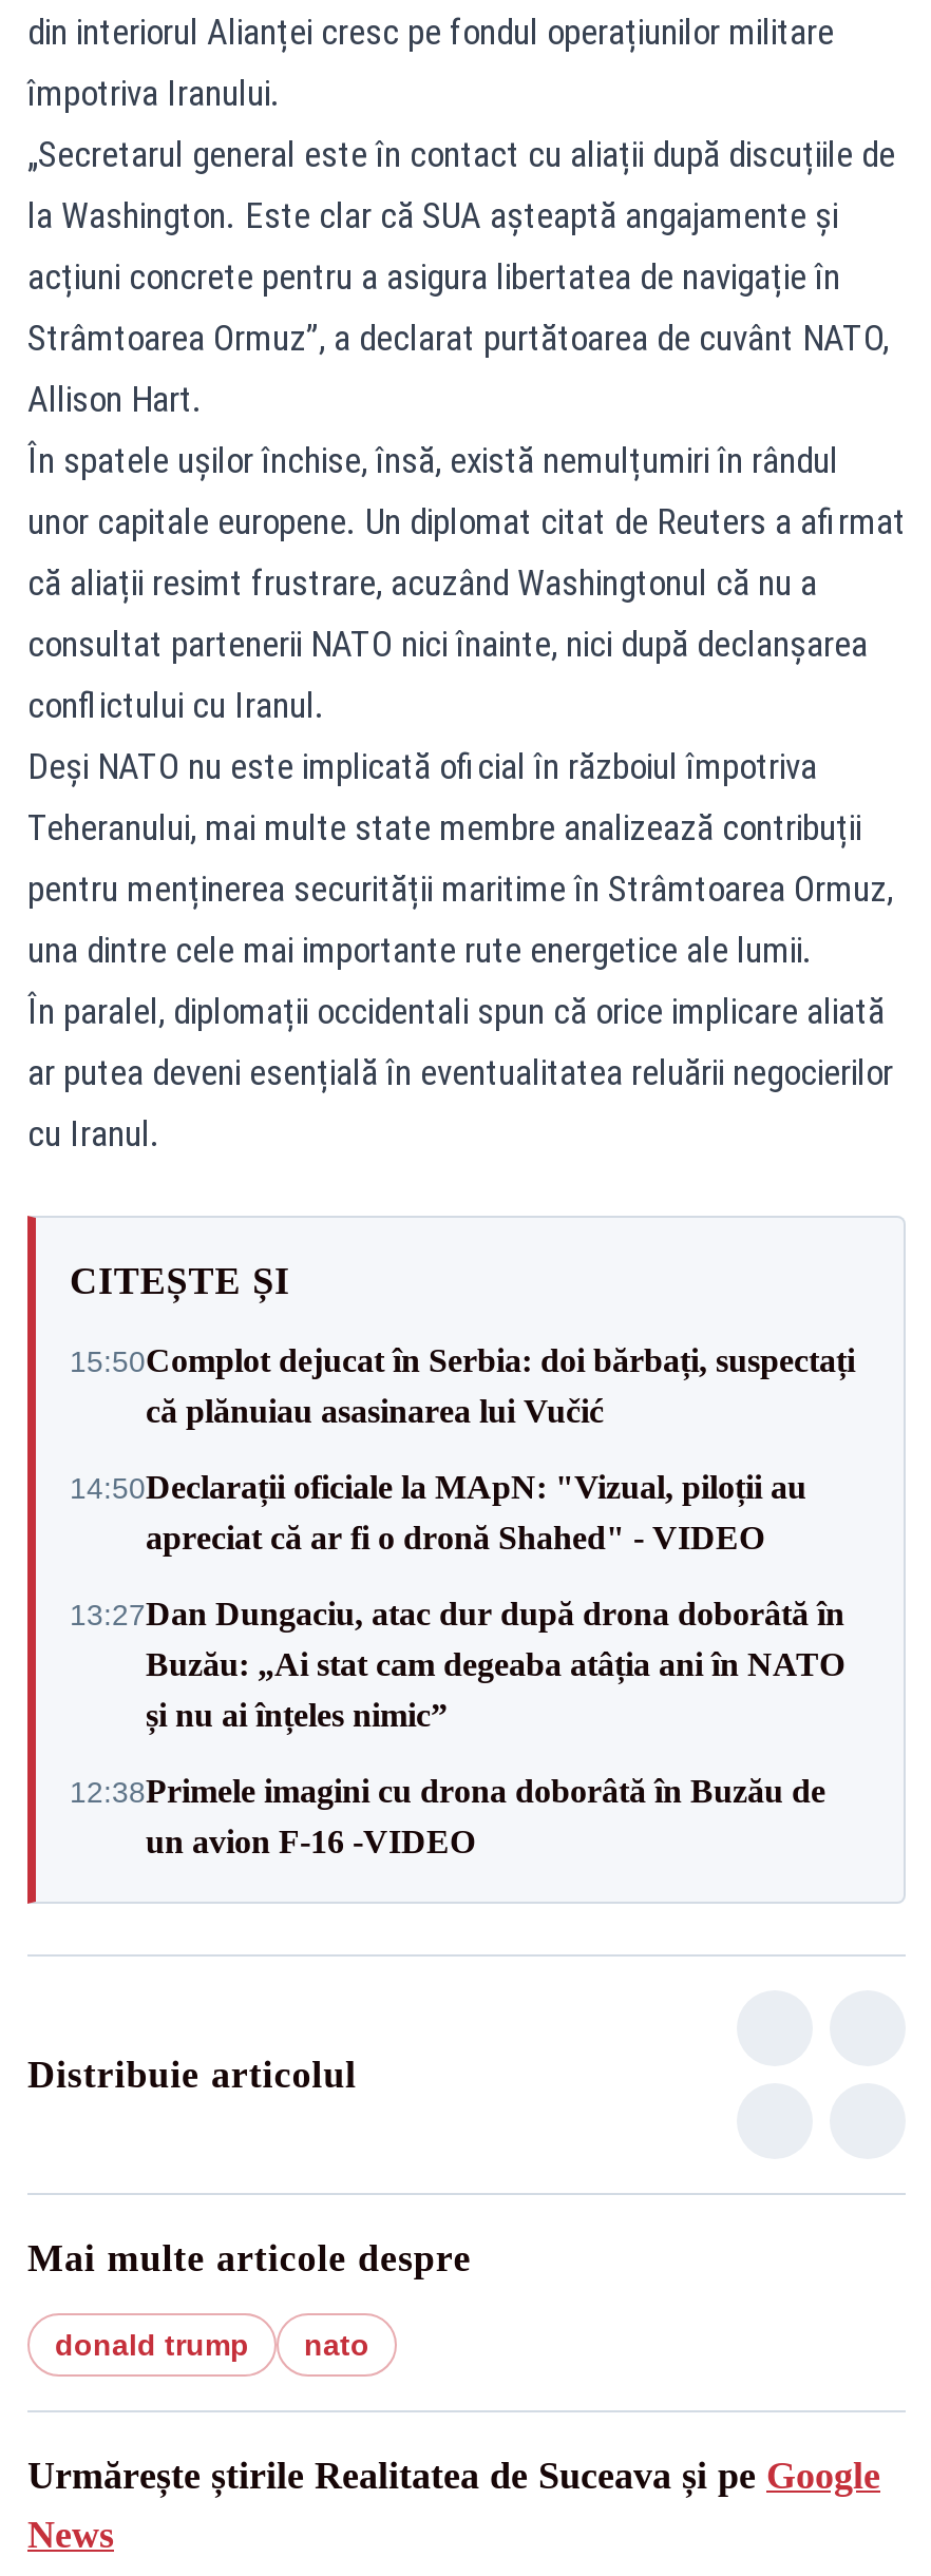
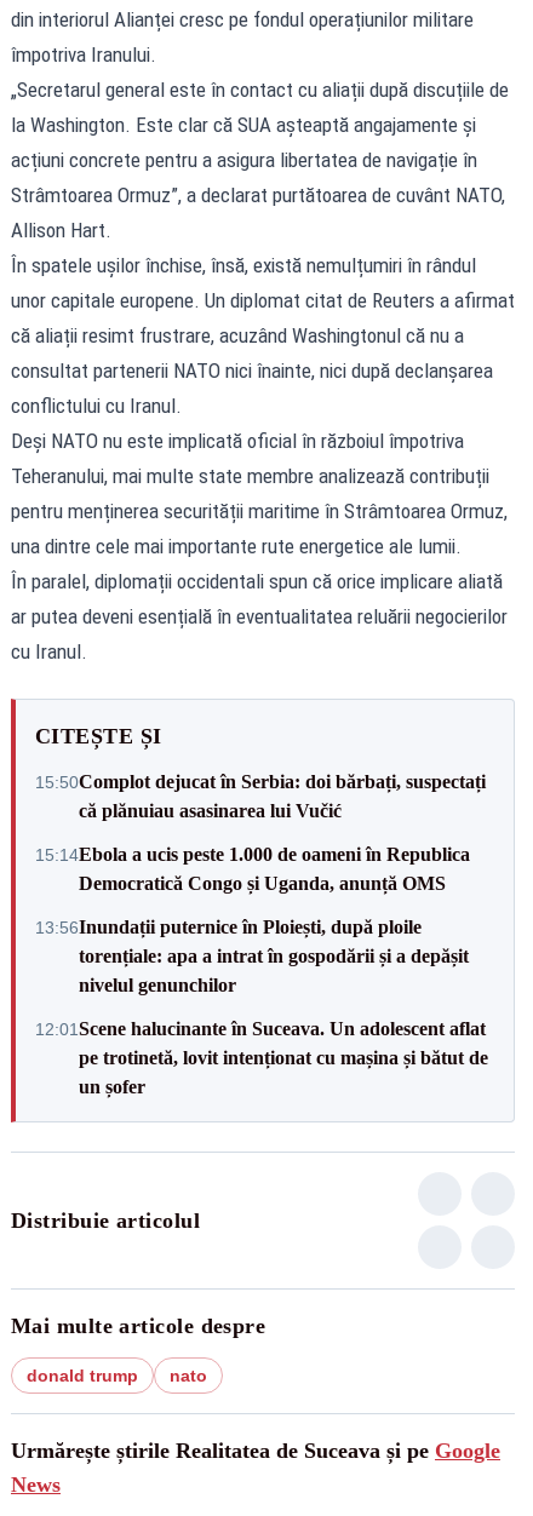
[70,1469,806,1556] 14:50Declarații oficiale la MApN: "Vizual, piloții au | apreciat că ar fi o dronă Shahed" - VIDEO -> [35,843,470,893] 15:14Ebola a ucis peste 1.000 de oameni în Republica | Democratică Congo și Uganda, anunță OMS
[70,1596,844,1733] 13:27Dan Dungaciu, atac dur după drona doborâtă în | Buzău: „Ai stat cam degeaba atâția ani în NATO | și nu ai înțeles nimic” -> [35,916,469,995] 13:56Inundații puternice în Ploiești, după ploile | torențiale: apa a intrat în gospodării și a depășit | nivelul genunchilor
[70,1773,825,1859] 12:38Primele imagini cu drona doborâtă în Buzău de | un avion F-16 -VIDEO -> [35,1018,488,1096] 12:01 Scene halucinante în Suceava. Un adolescent aflat | pe trotinetă, lovit intenționat cu mașina și bătut de | un șofer

